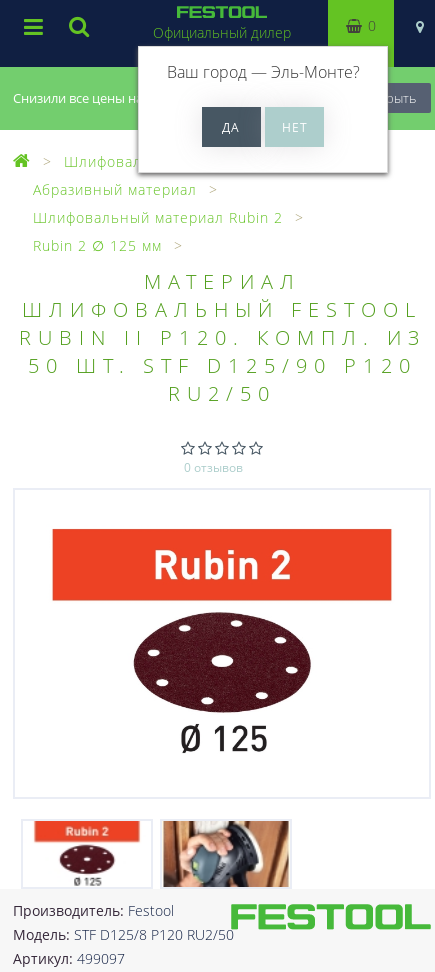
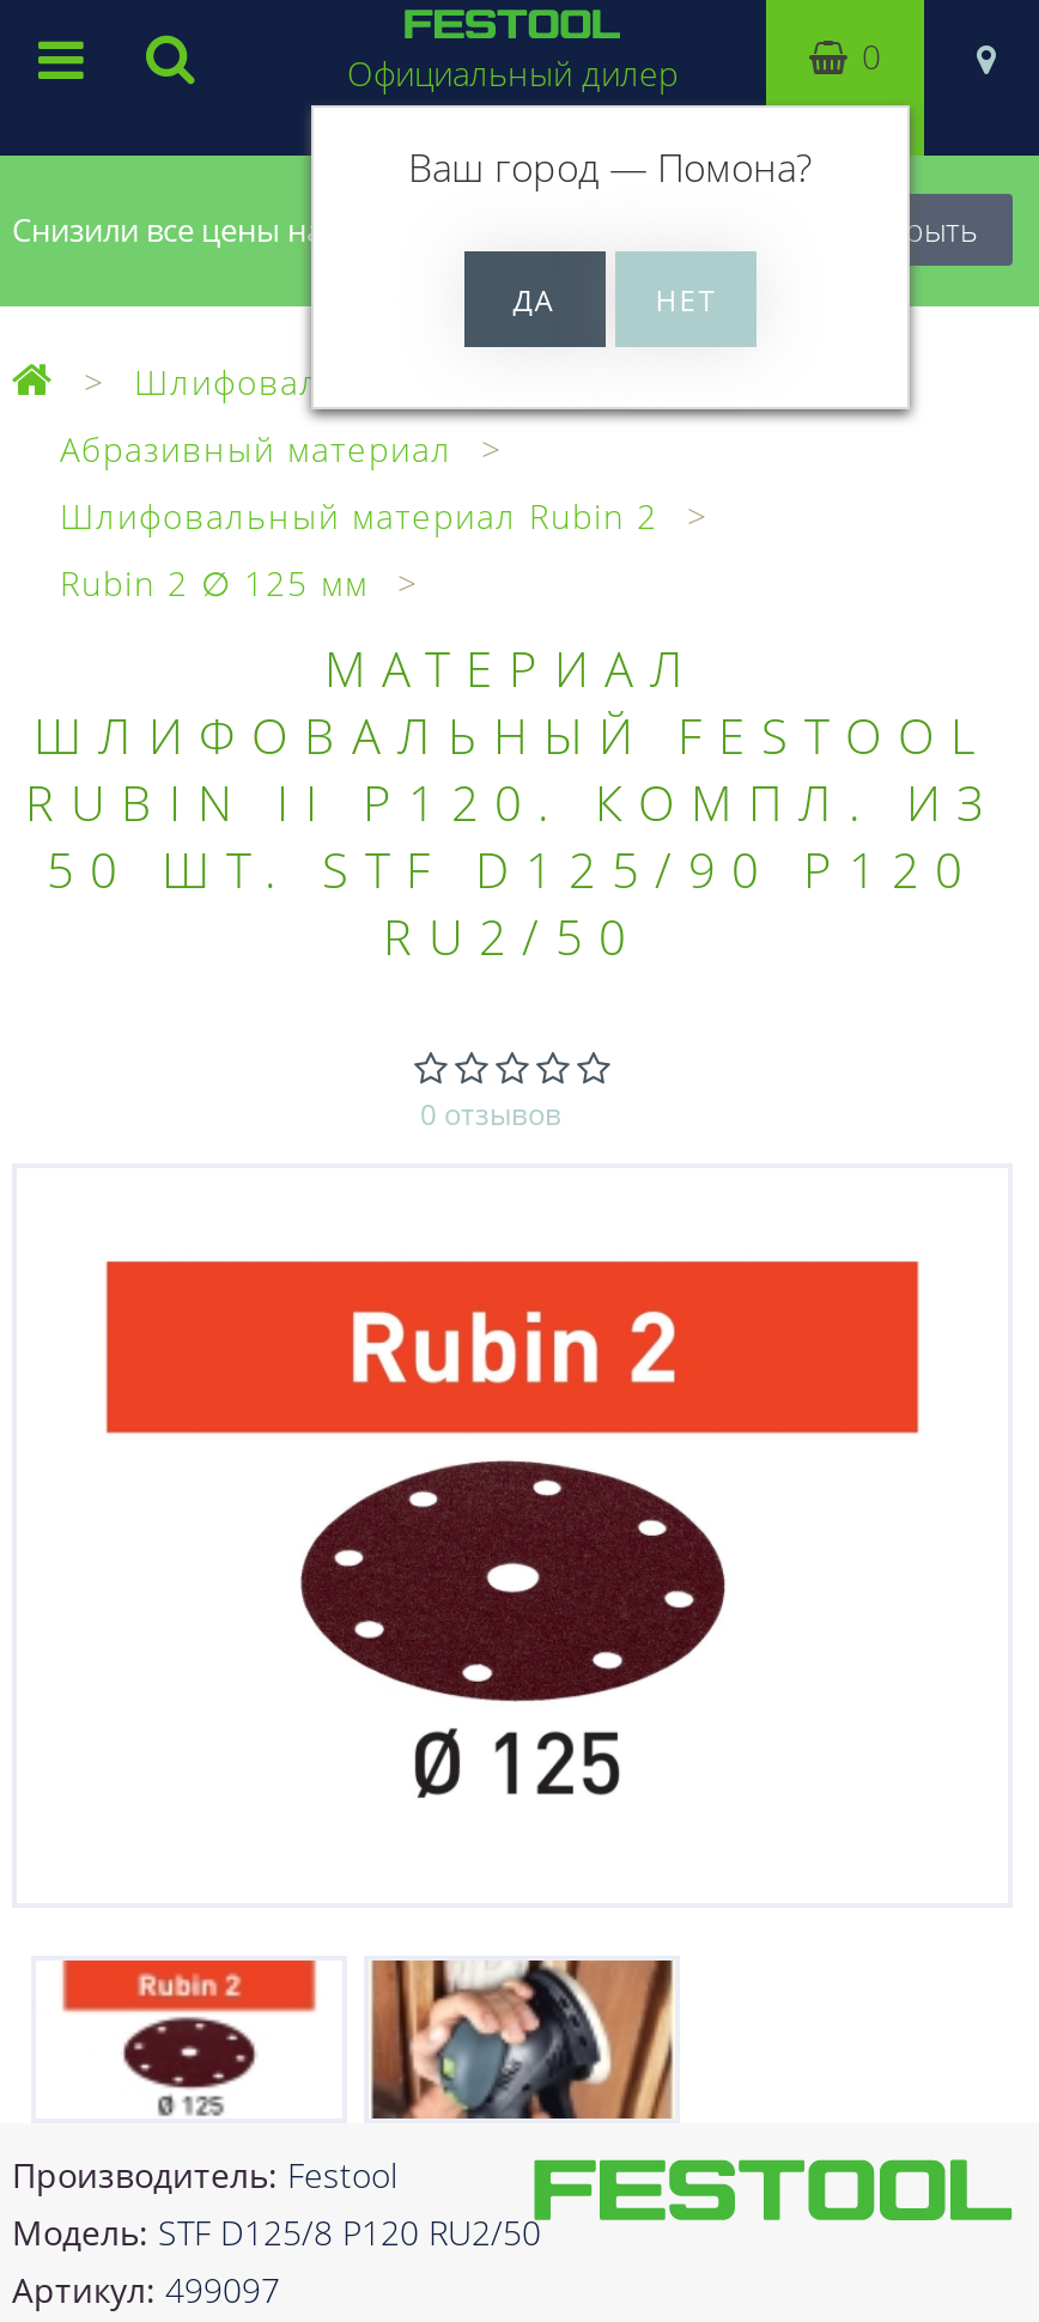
[166,61,359,83] Ваш город — Эль-Монте? -> [408,141,813,194] Ваш город — Помона?

